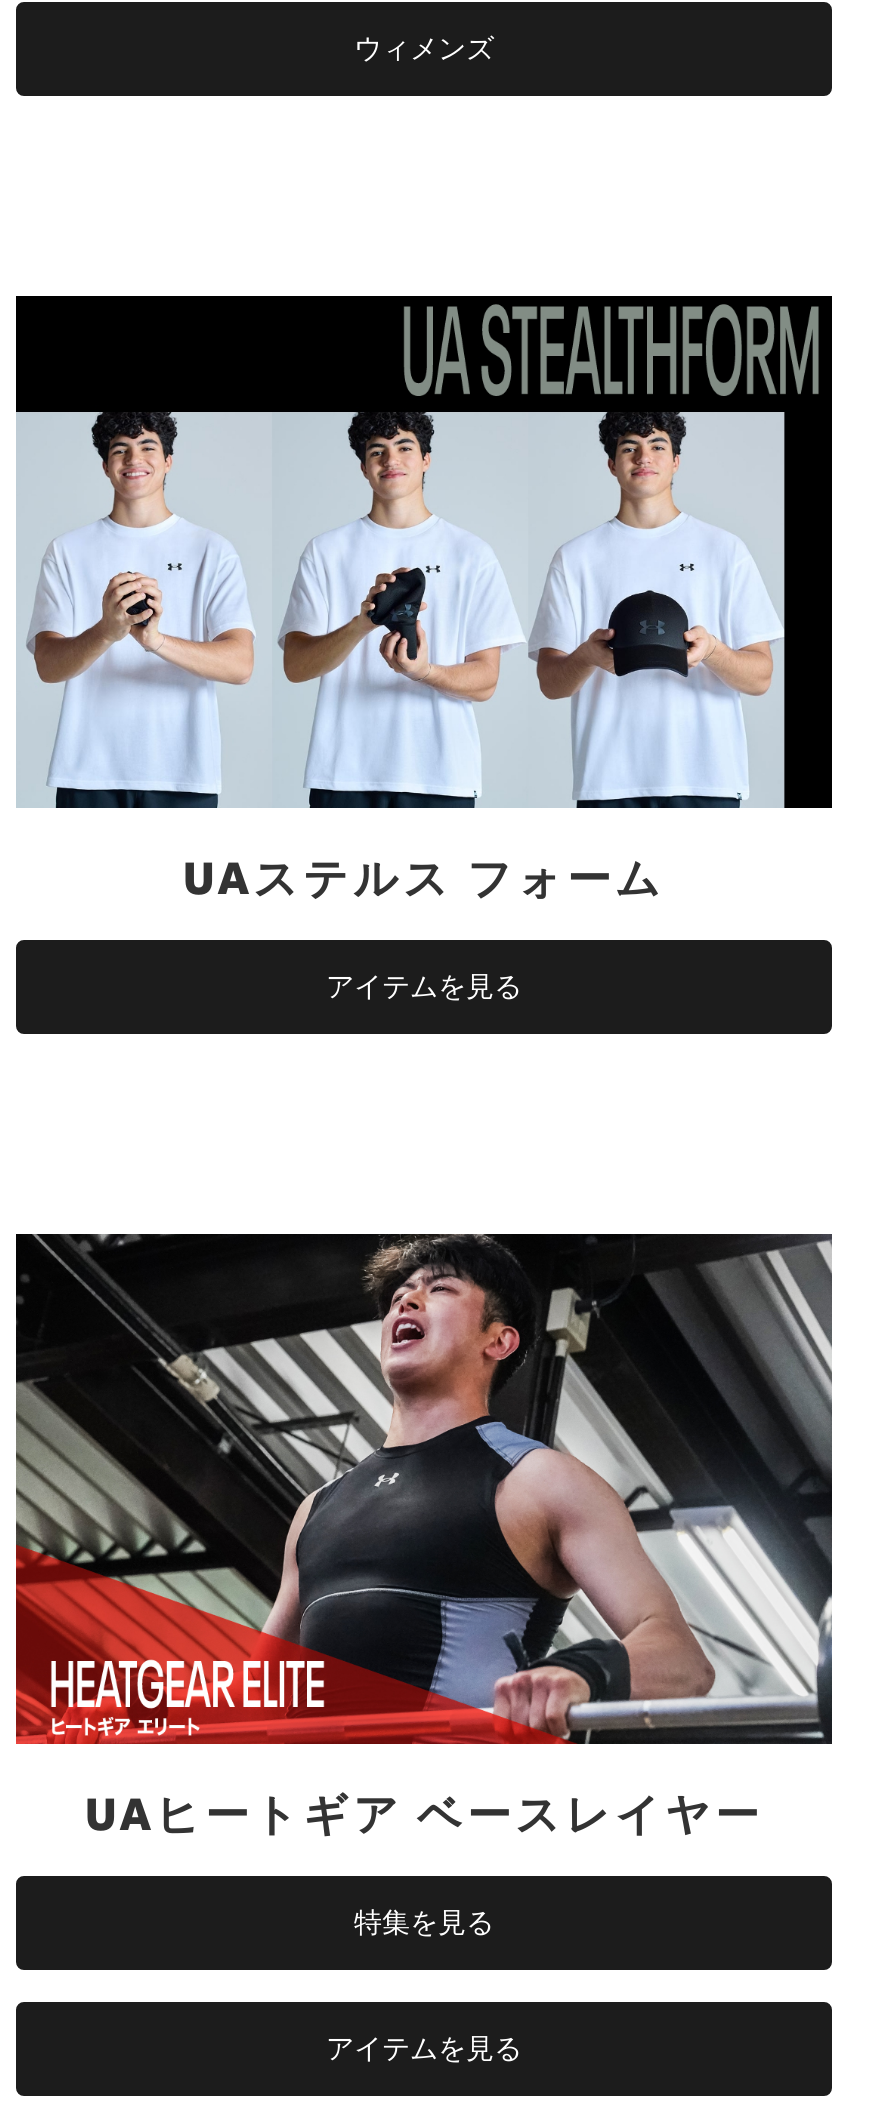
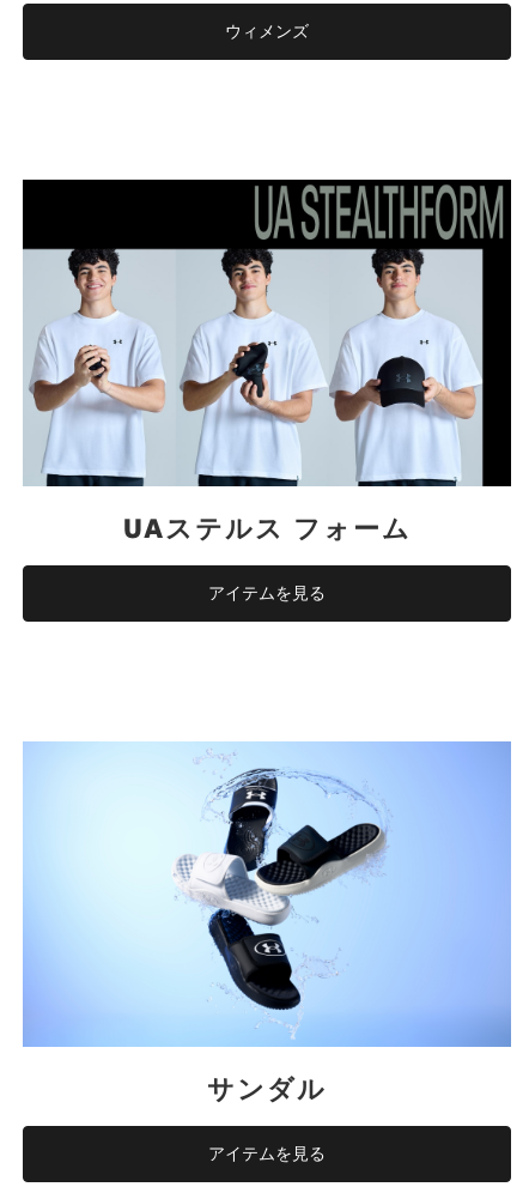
[14,1232,834,1938] [image] | UAヒートギア ベースレイヤー | 特集を見る -> [22,741,512,1104] [image] | サンダル

